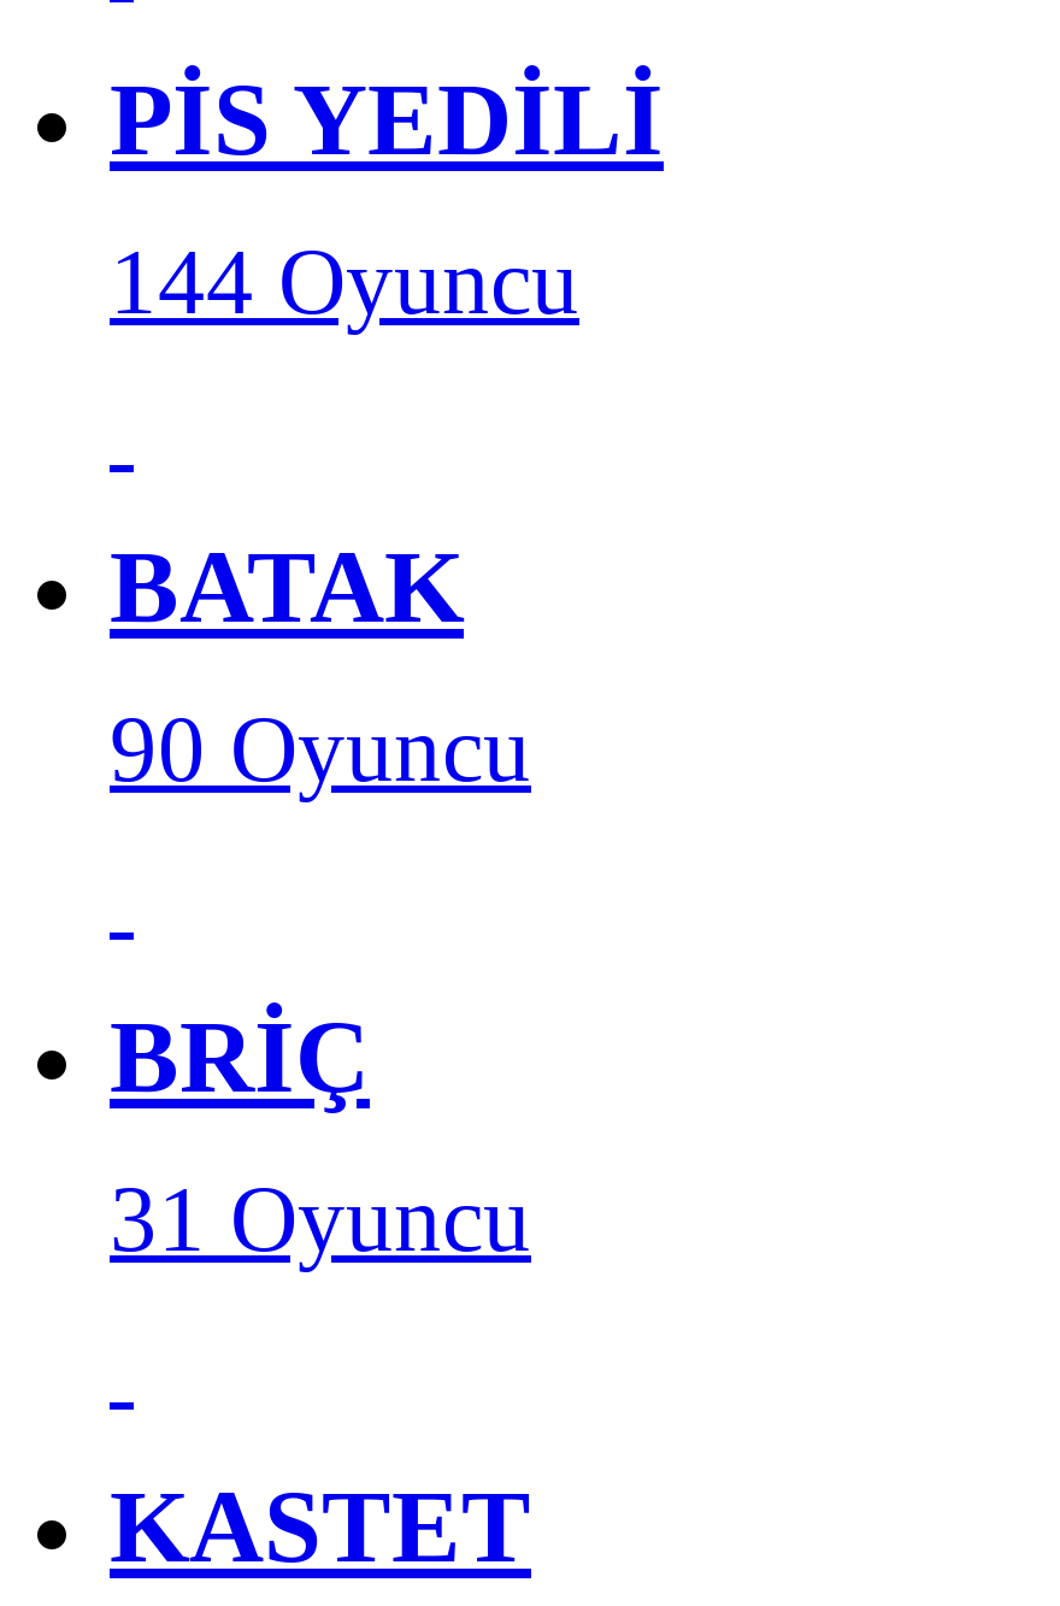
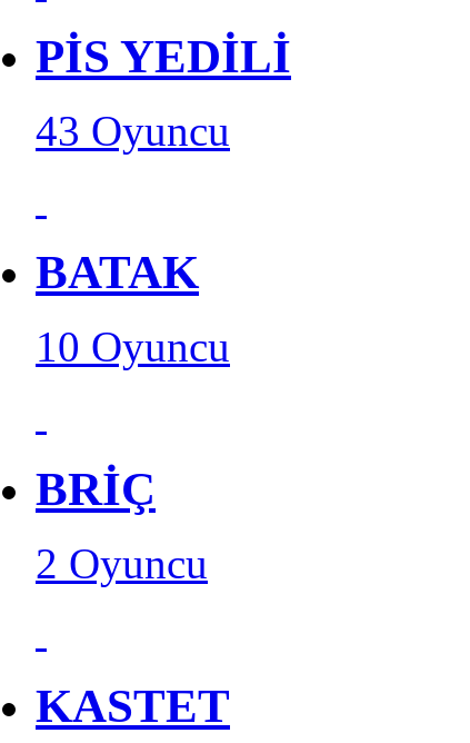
[110,228,579,331] 144 Oyuncu -> [36,106,230,154] 43 Oyuncu
[110,697,531,801] 90 Oyuncu -> [36,323,230,371] 10 Oyuncu
[110,1166,531,1270] 31 Oyuncu -> [36,540,208,587] 2 Oyuncu

